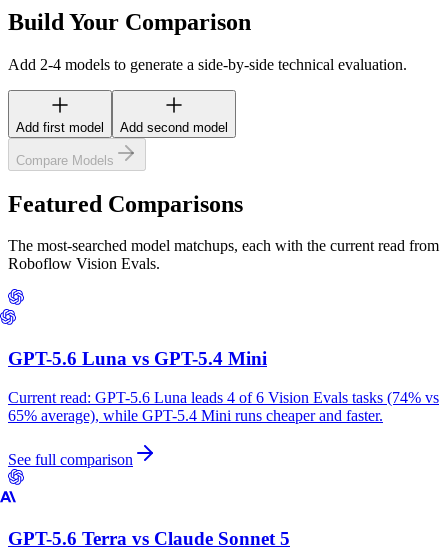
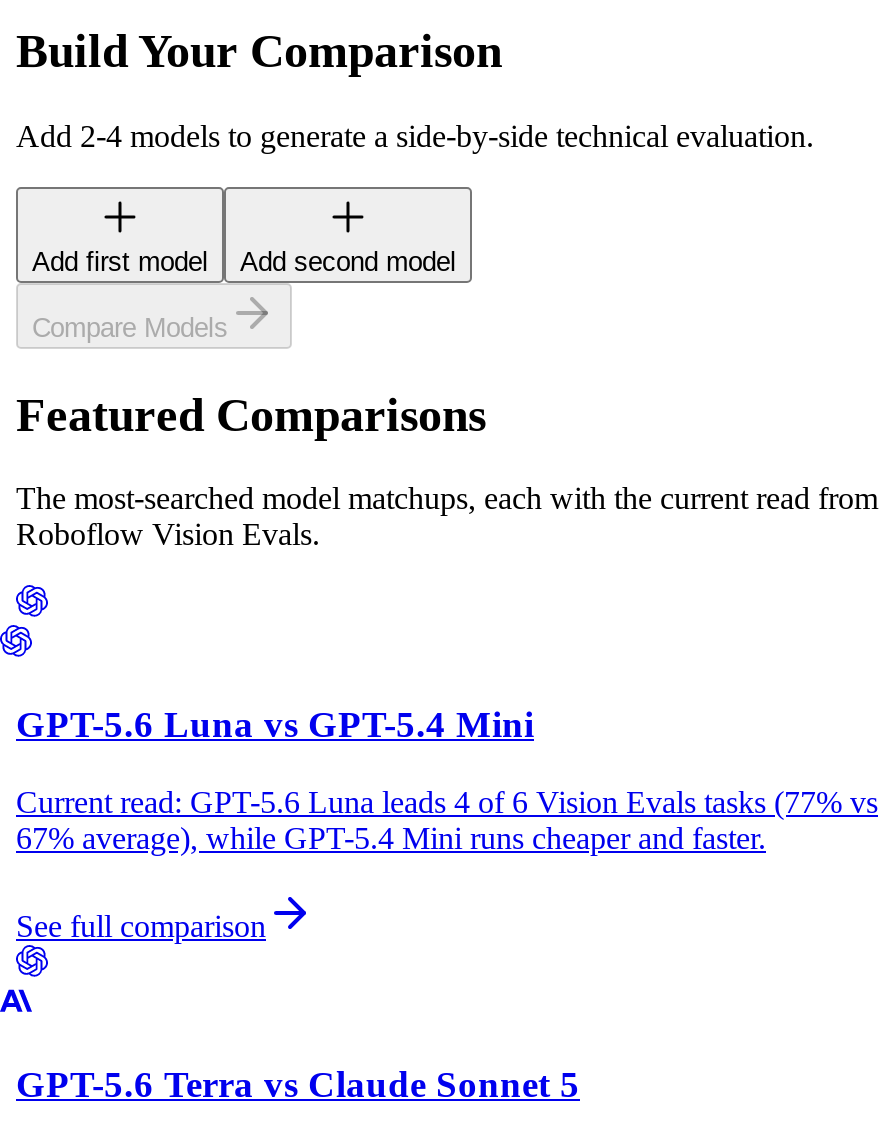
[8,389,439,406] Current read: GPT-5.6 Luna leads 4 of 6 Vision Evals tasks (74% vs -> [16,785,878,819] Current read: GPT-5.6 Luna leads 4 of 6 Vision Evals tasks (77% vs
[8,407,383,424] 65% average), while GPT-5.4 Mini runs cheaper and faster. -> [16,821,766,855] 67% average), while GPT-5.4 Mini runs cheaper and faster.

